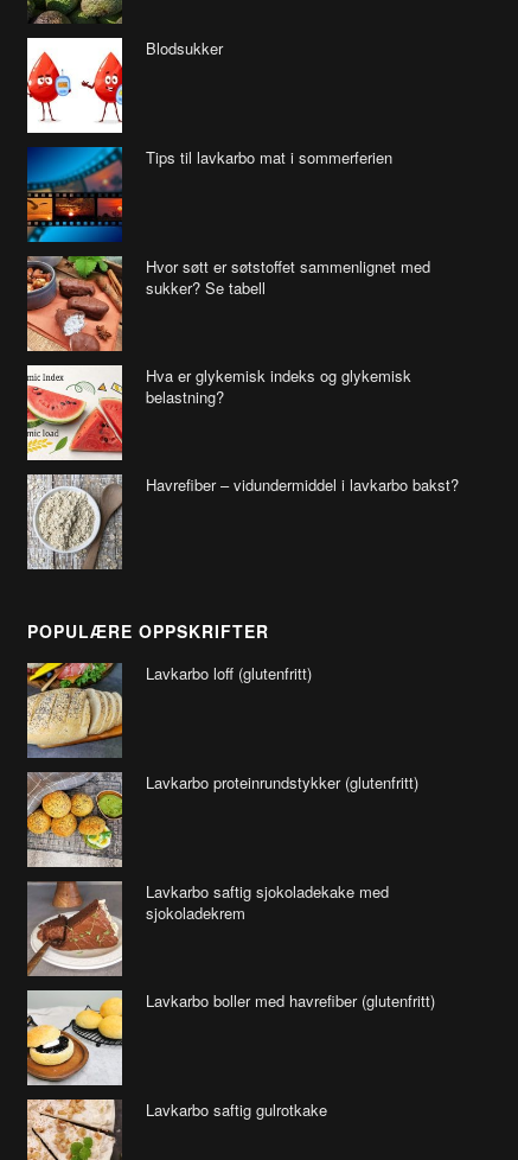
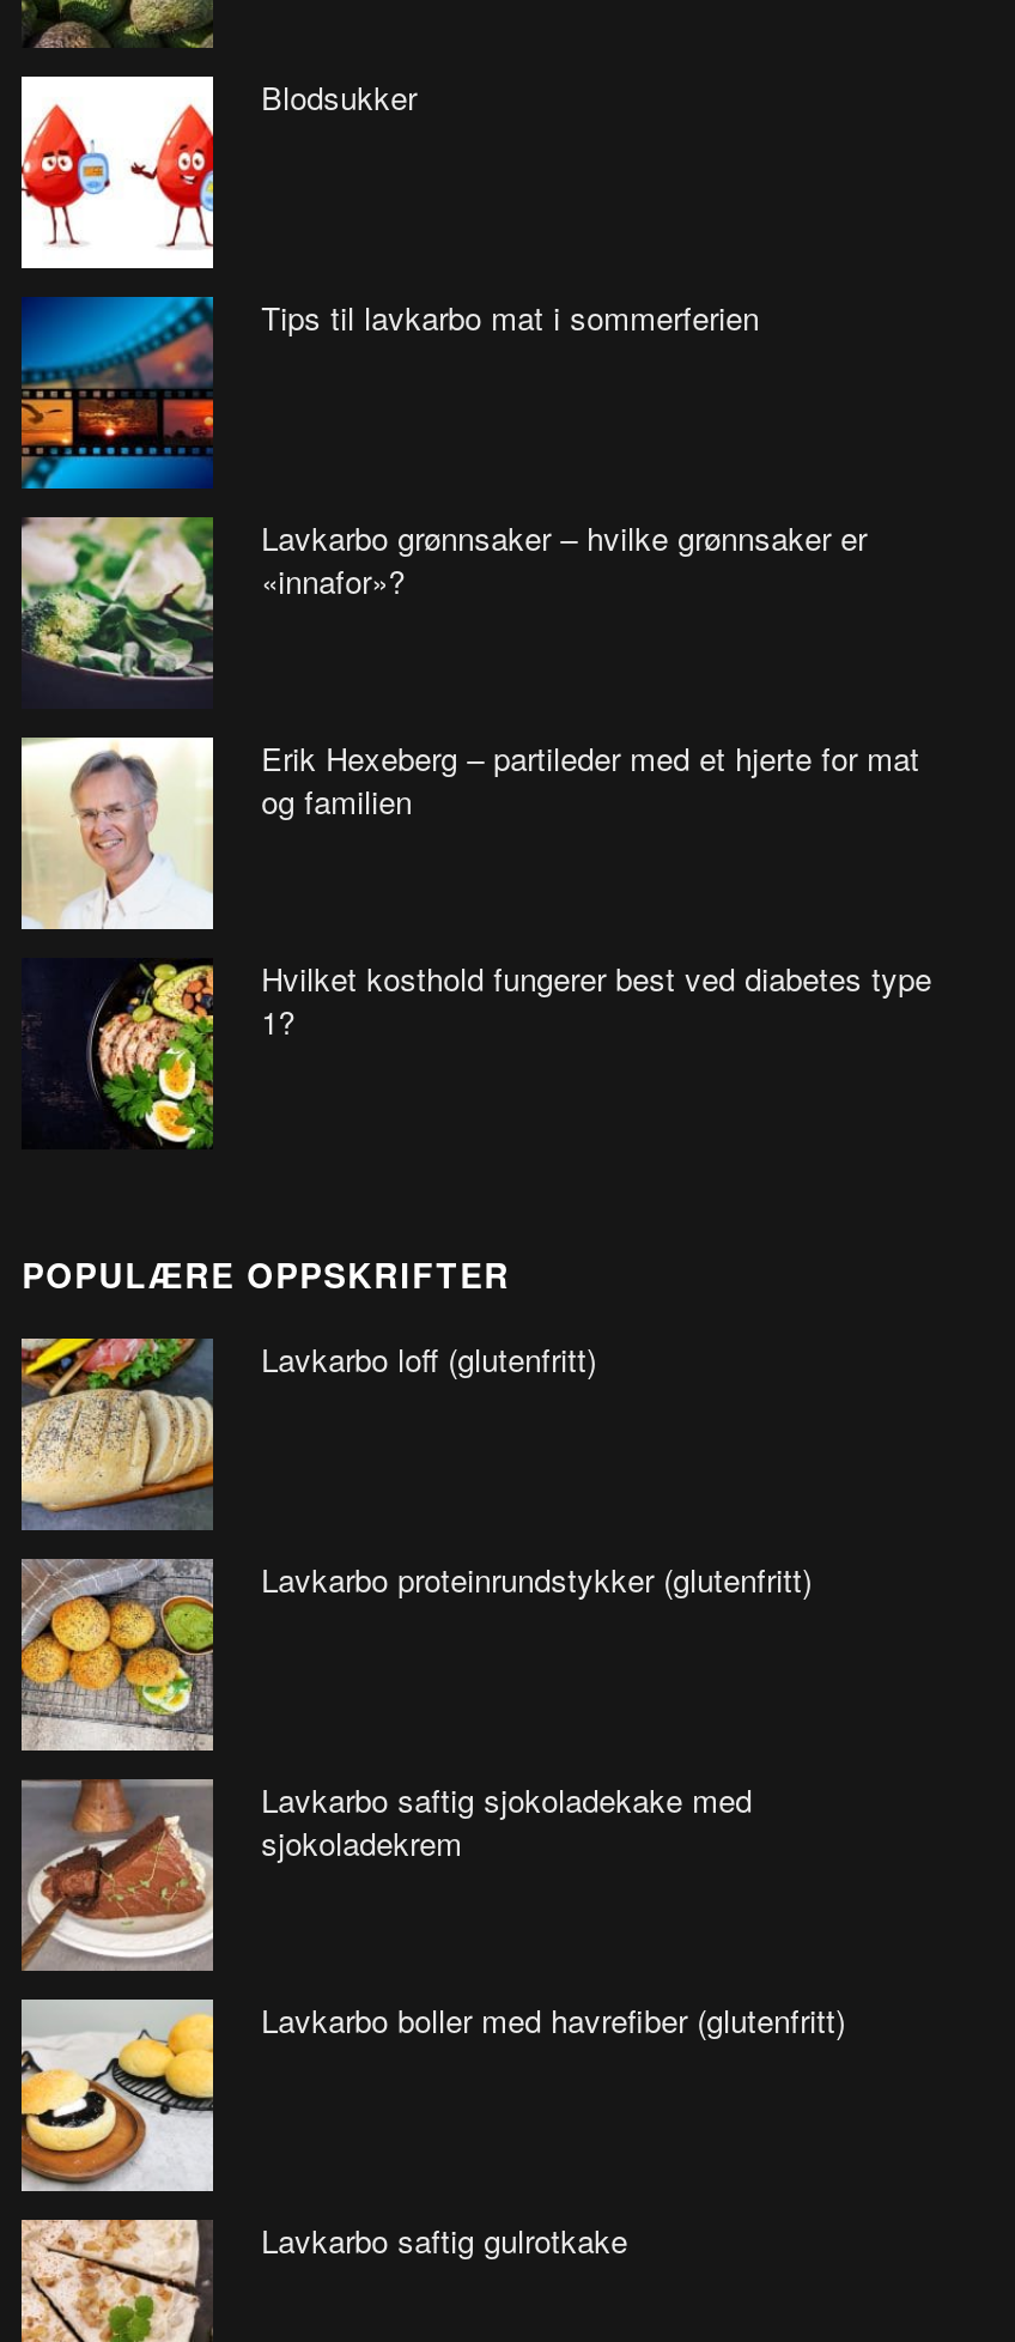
[26,255,431,352] [image] | Hvor søtt er søtstoffet sammenlignet med | sukker? Se tabell -> [19,514,867,709] [image] | Lavkarbo grønnsaker – hvilke grønnsaker er | «innafor»?
[26,364,412,460] [image] | Hva er glykemisk indeks og glykemisk | belastning? -> [19,734,920,929] [image] | Erik Hexeberg – partileder med et hjerte for mat | og familien
[26,473,459,571] [image] | Havrefiber – vidundermiddel i lavkarbo bakst? -> [22,955,932,1149] [image] | Hvilket kosthold fungerer best ved diabetes type | 1?

